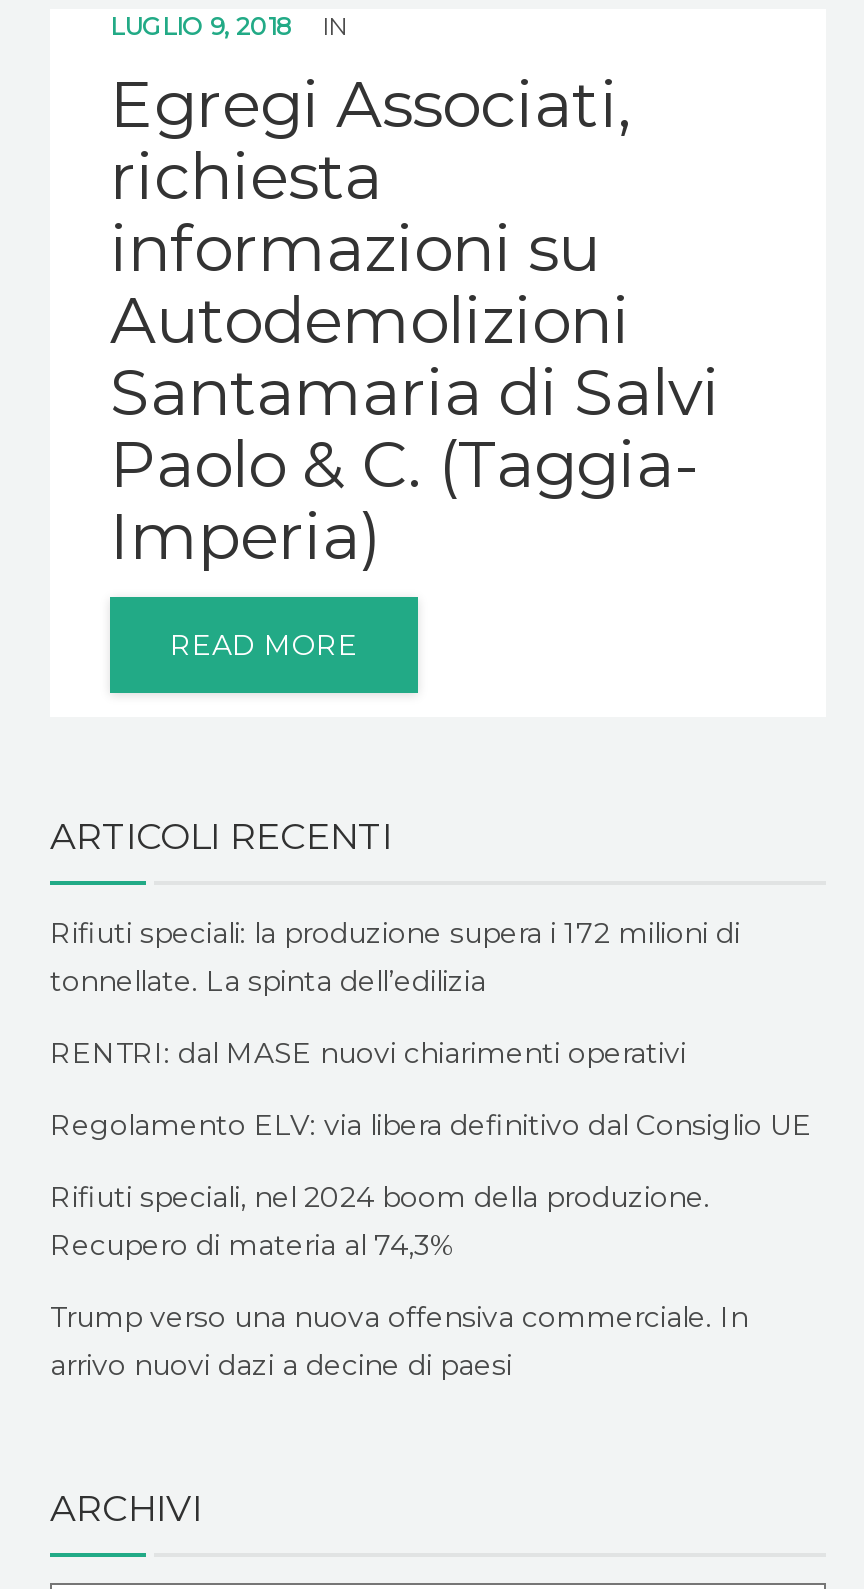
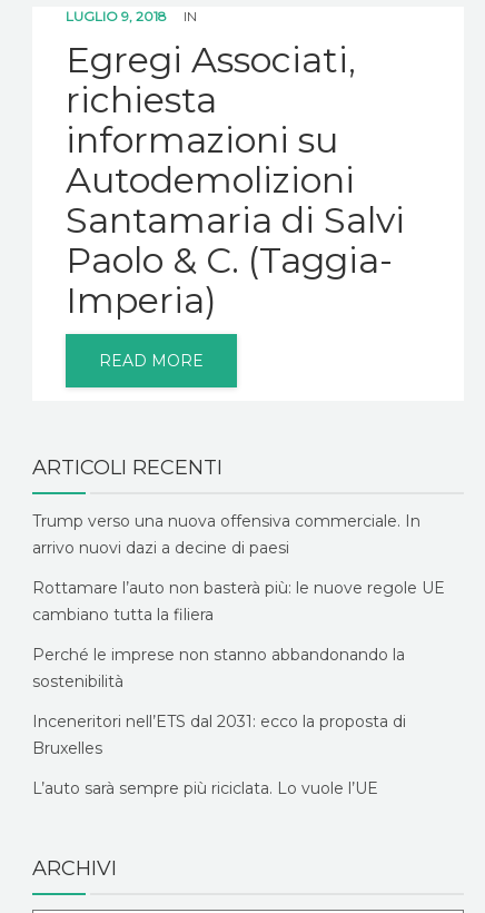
[50,915,812,1263] Rifiuti speciali: la produzione supera i 172 milioni di | tonnellate. La spinta dell’edilizia | RENTRI: dal MASE nuovi chiarimenti operativi | Regolamento ELV: via libera definitivo dal Consiglio UE | Rifiuti speciali, nel 2024 boom della produzione. | Recupero di materia al 74,3% -> none
moved [50,1299,748,1383] -> [32,511,420,558]: Trump verso una nuova offensiva commerciale. In | arrivo nuovi dazi a decine di paesi
none -> [32,578,445,798] Rottamare l’auto non basterà più: le nuove regole UE | cambiano tutta la filiera | Perché le imprese non stanno abbandonando la | sostenibilità | Inceneritori nell’ETS dal 2031: ecco la proposta di | Bruxelles | L’auto sarà sempre più riciclata. Lo vuole l’UE

